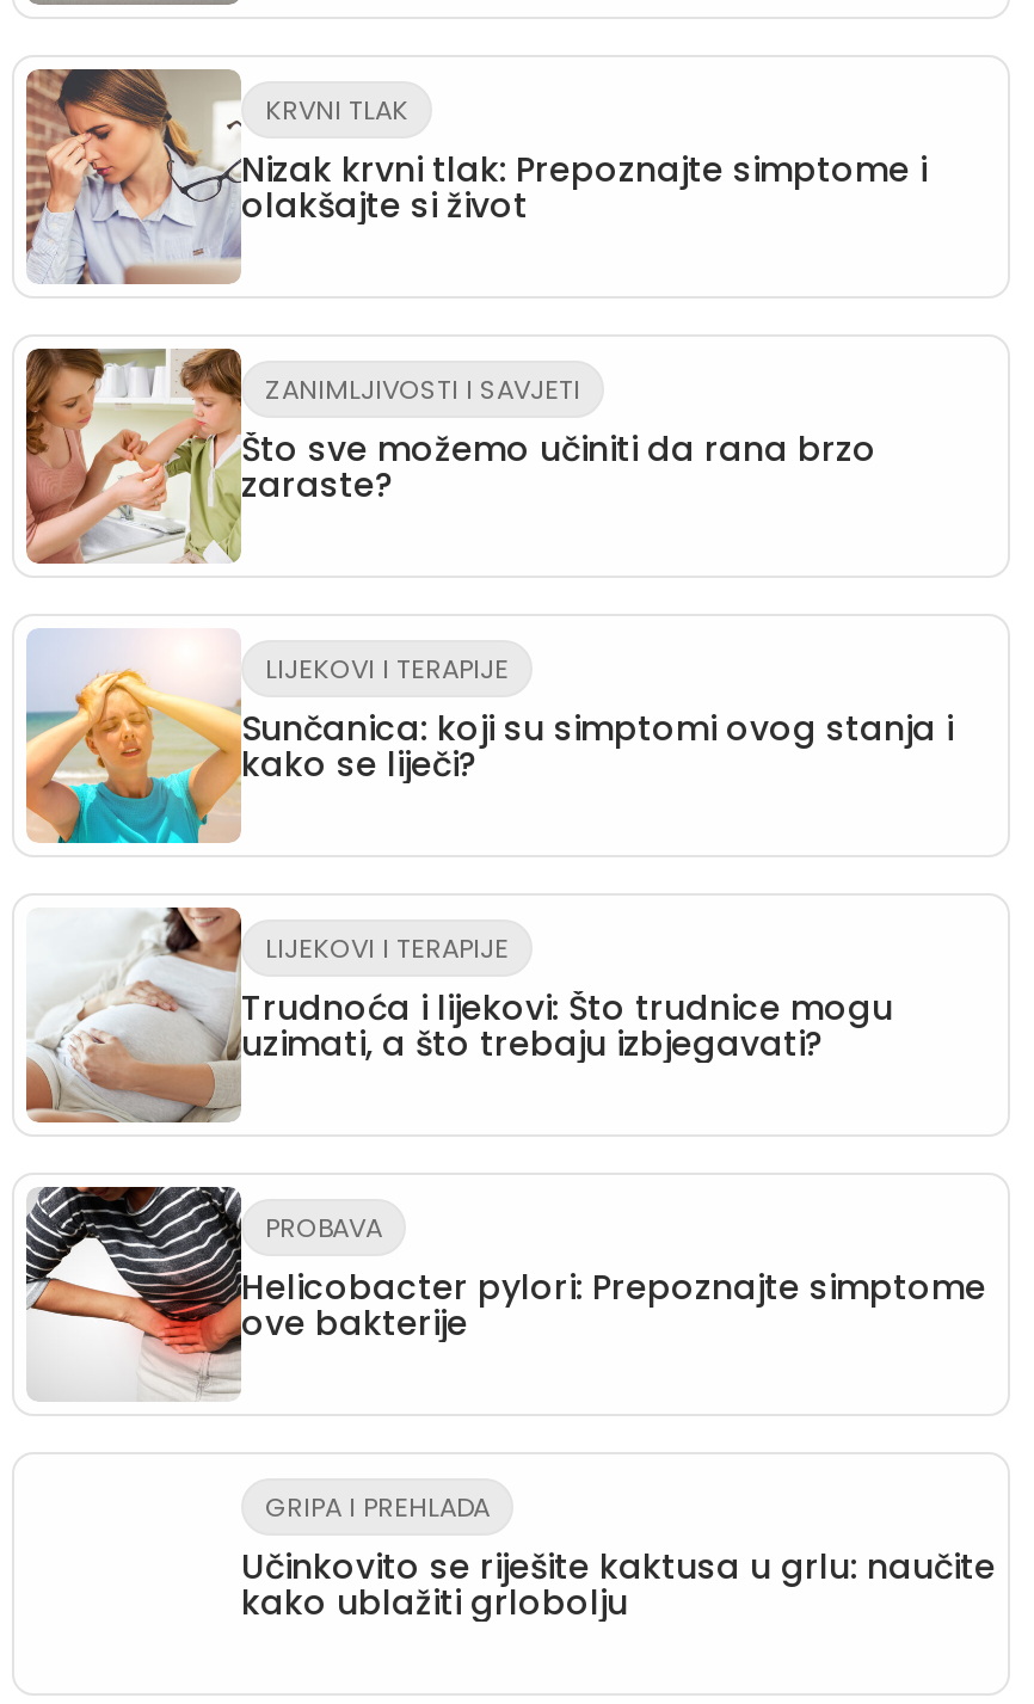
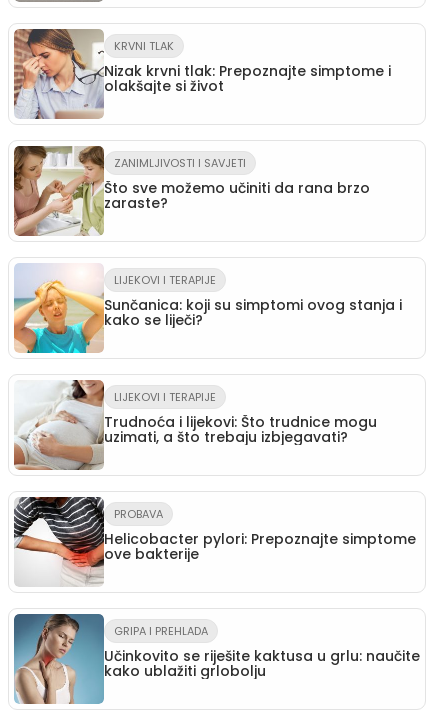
none -> [13,613,105,705] [image]

